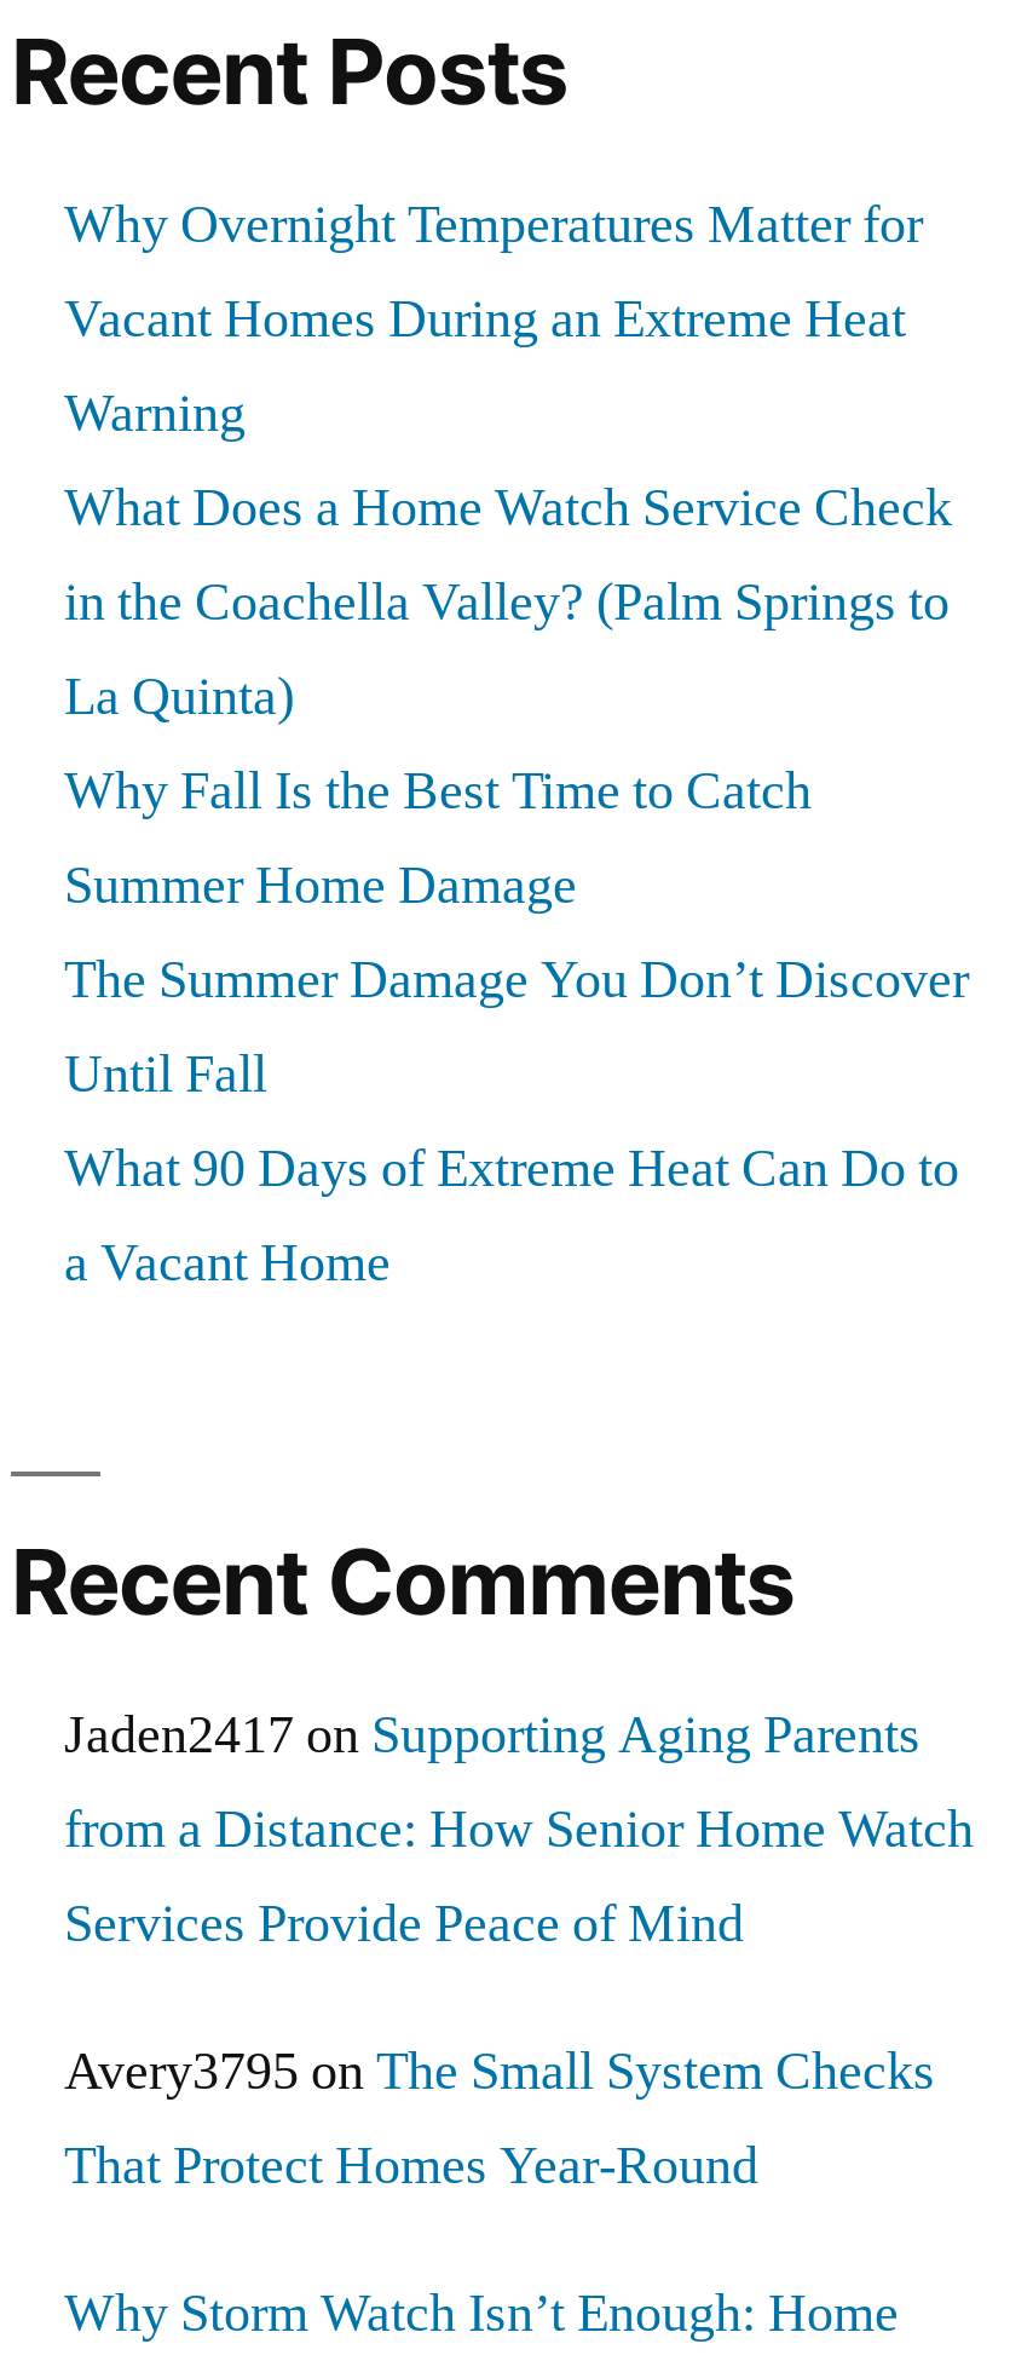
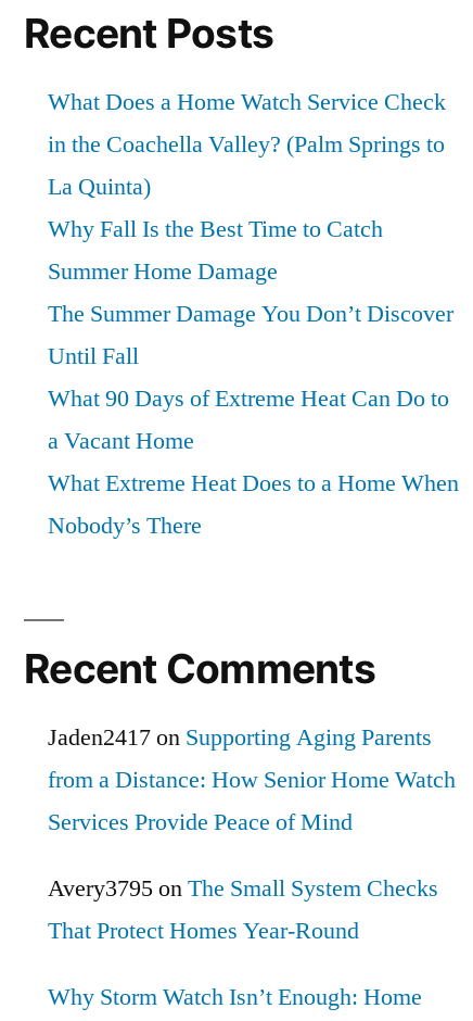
[64,191,923,447] Why Overnight Temperatures Matter for | Vacant Homes During an Extreme Heat | Warning -> none
moved [64,474,969,1297] -> [48,87,453,456]: What Does a Home Watch Service Check | in the Coachella Valley? (Palm Springs to | La Quinta) | ... | What 90 Days of Extreme Heat Can Do to | a Vacant Home
none -> [48,468,459,541] What Extreme Heat Does to a Home When | Nobody’s There

